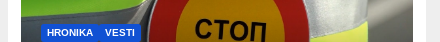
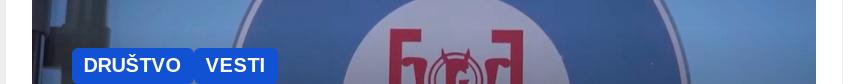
[47,27,93,38] HRONIKA -> [84,54,182,76] DRUŠTVO

